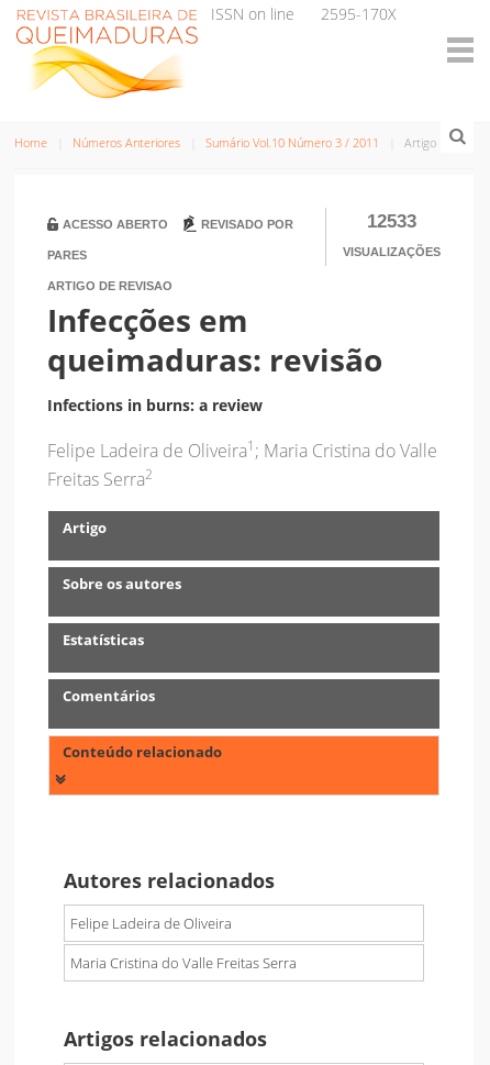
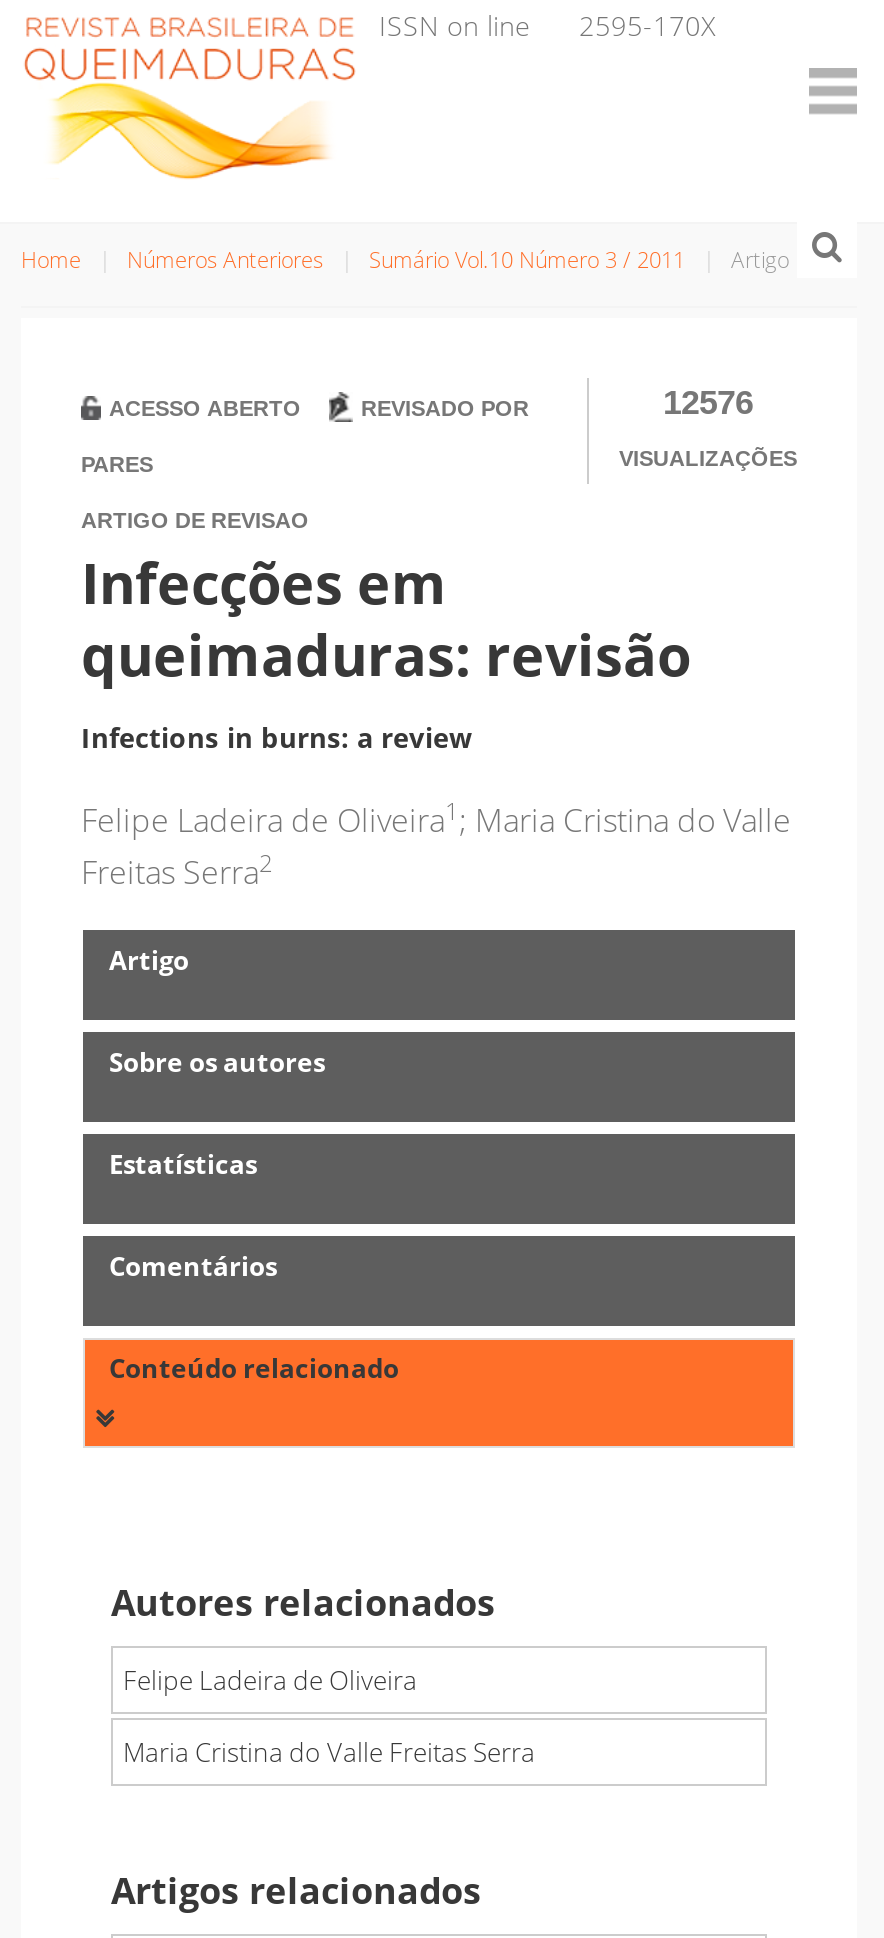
[367,211,416,232] 12533 -> [663,384,753,422] 12576

